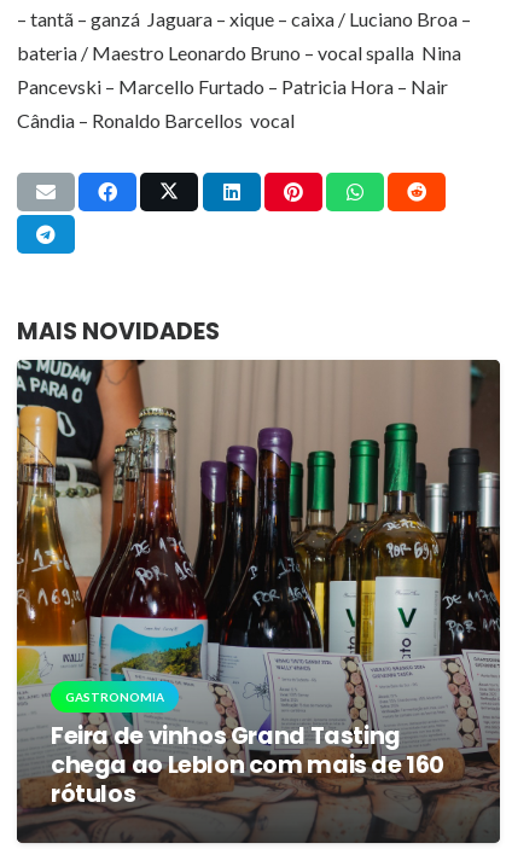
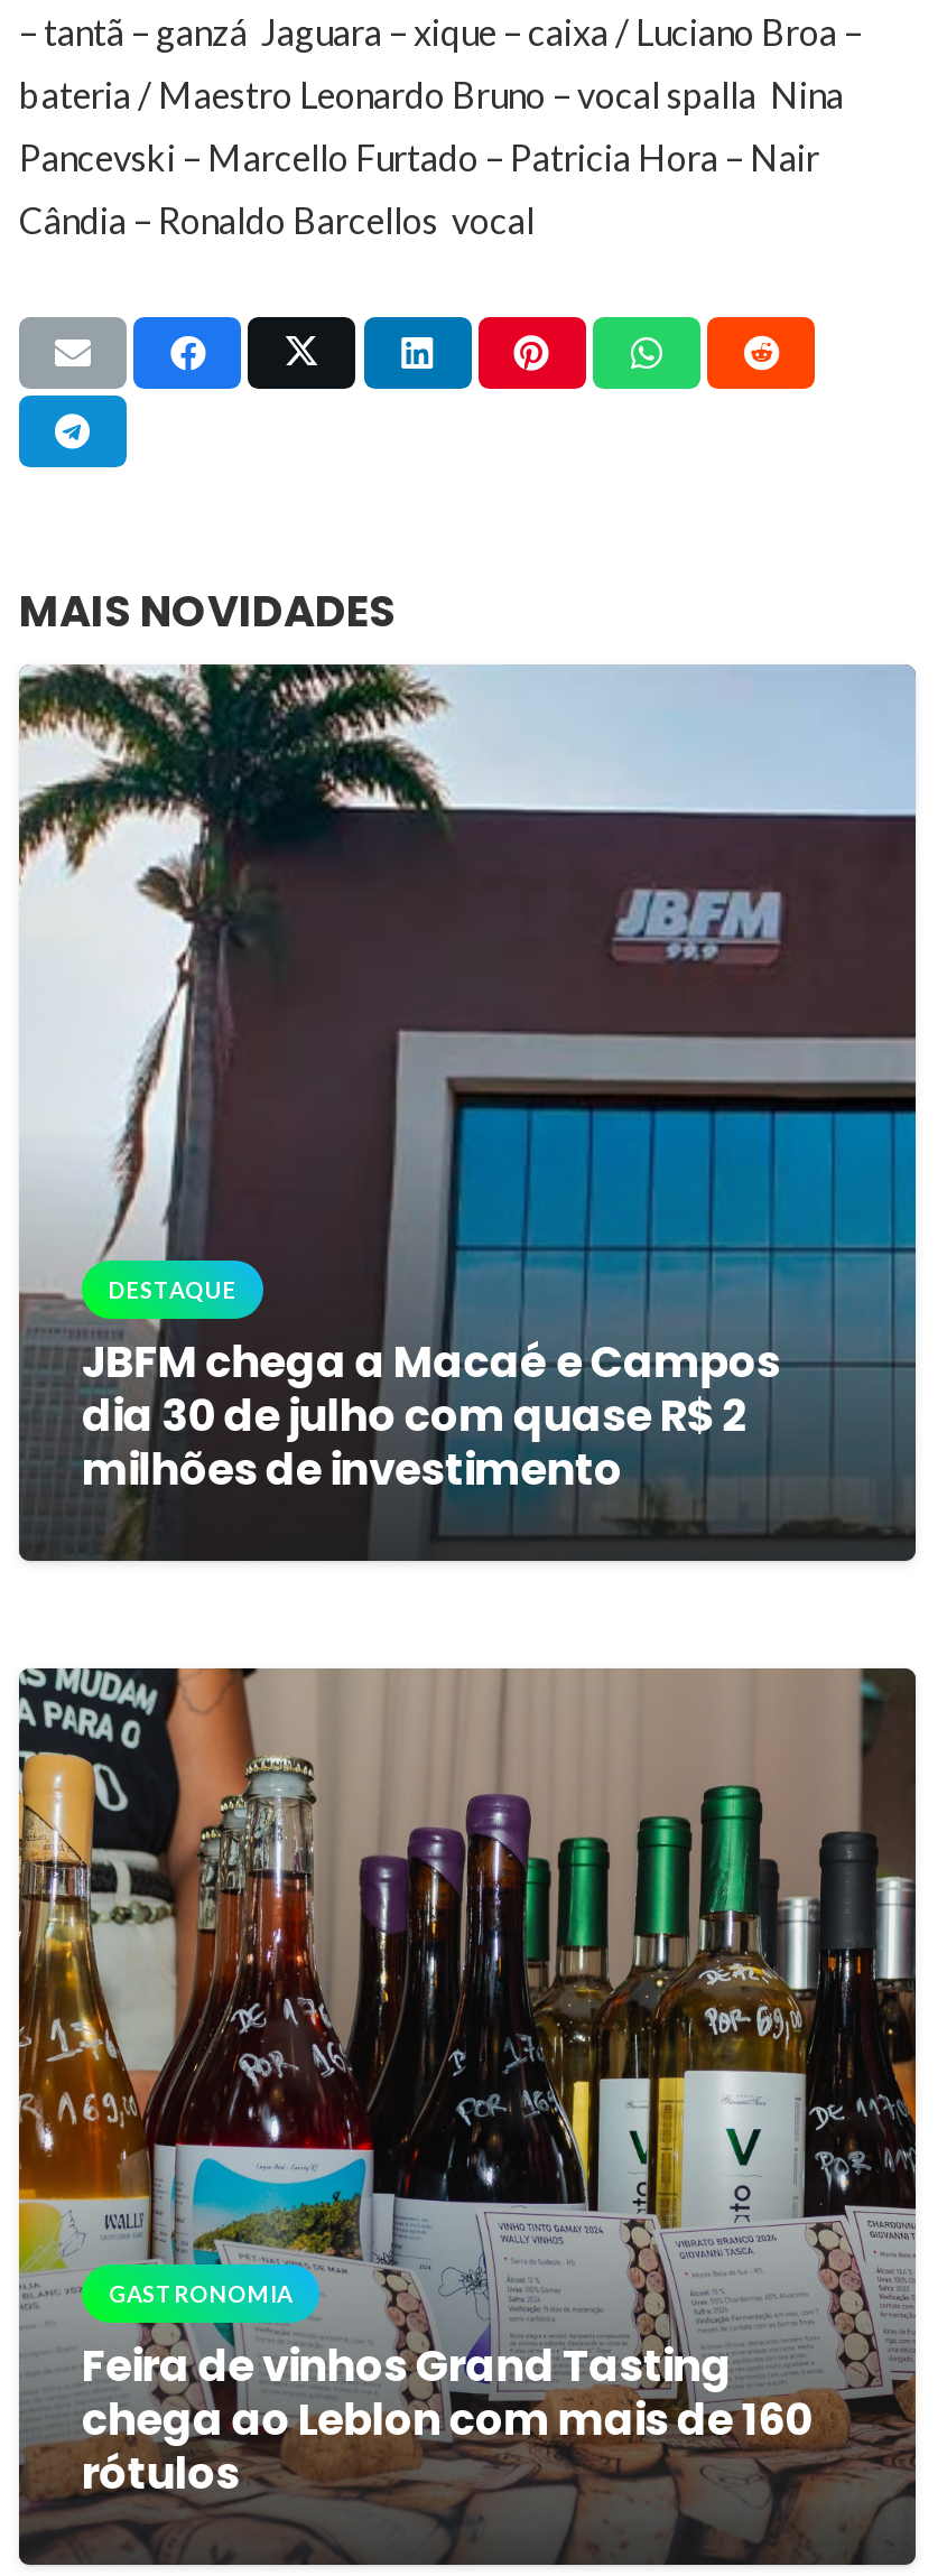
none -> [17,662,918,1556] [image] | DESTAQUE | JBFM chega a Macaé e Campos | dia 30 de julho com quase R$ 2 | milhões de investimento

